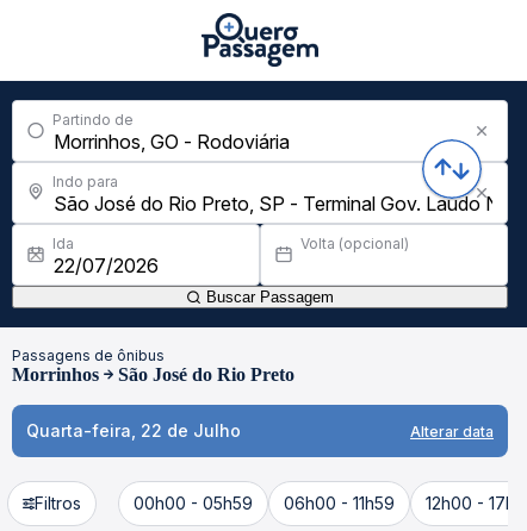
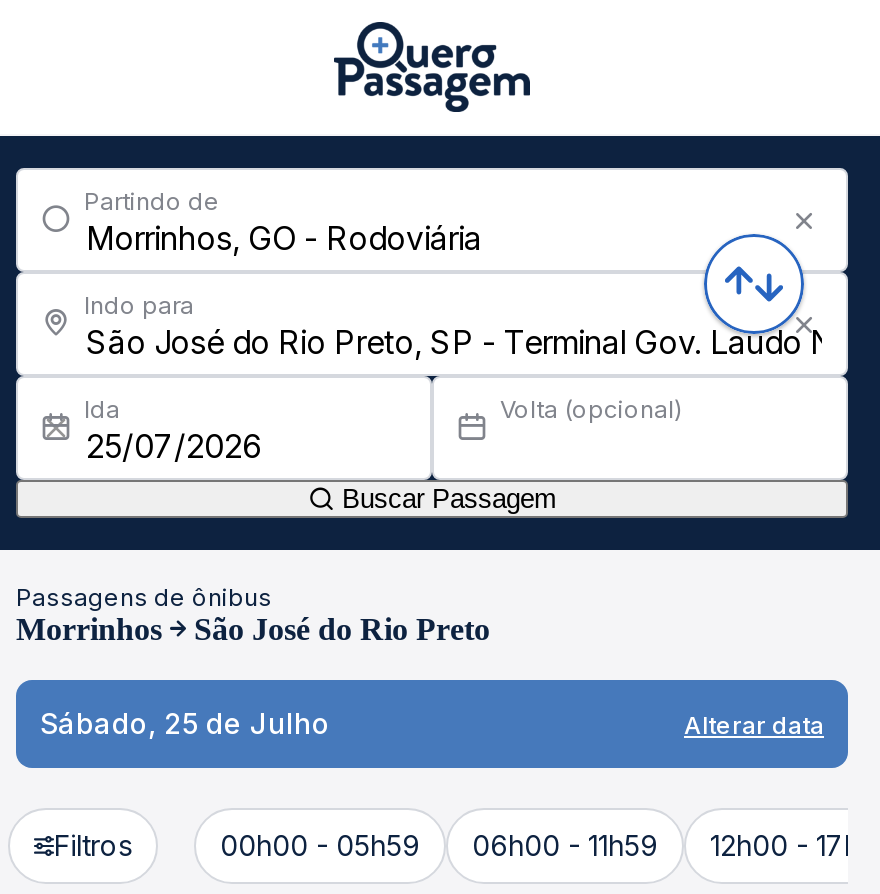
[26,420,241,441] Quarta-feira, 22 de Julho -> [40,706,330,740] Sábado, 25 de Julho

